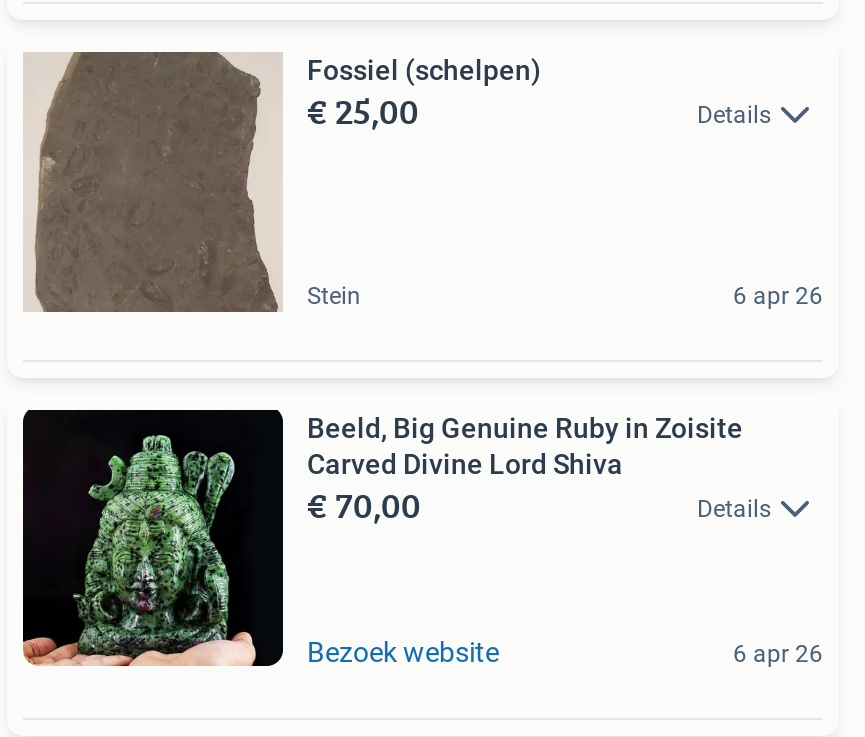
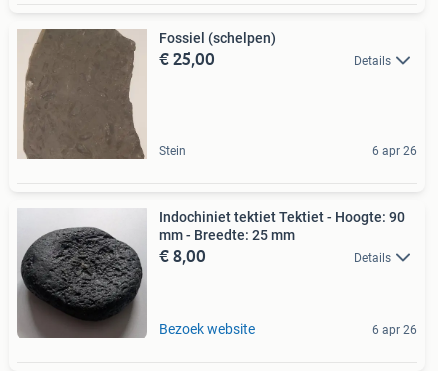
[21,407,743,671] [image] | Beeld, Big Genuine Ruby in Zoisite | Carved Divine Lord Shiva | € 70,00 -> [17,207,405,339] [image] | Indochiniet tektiet Tektiet - Hoogte: 90 | mm - Breedte: 25 mm | € 8,00

